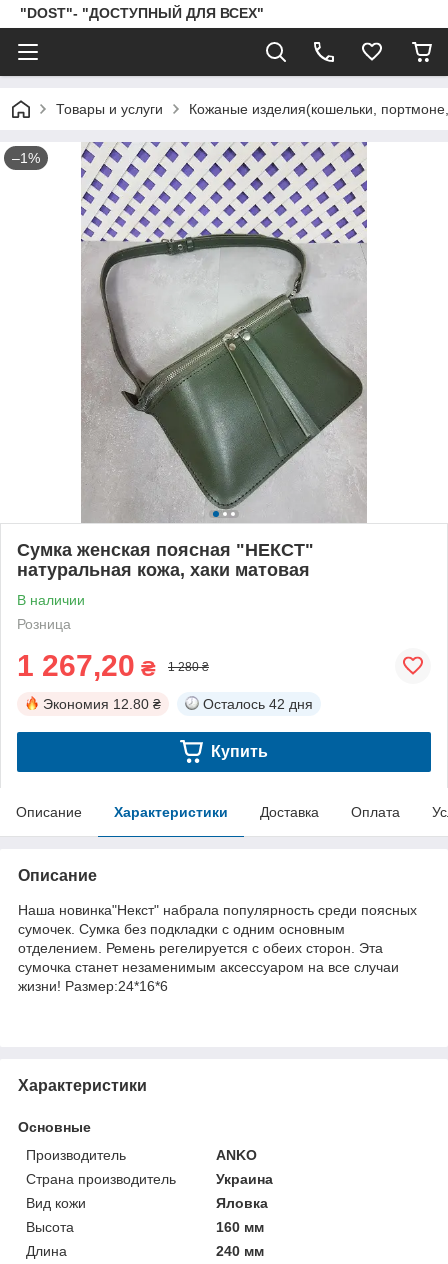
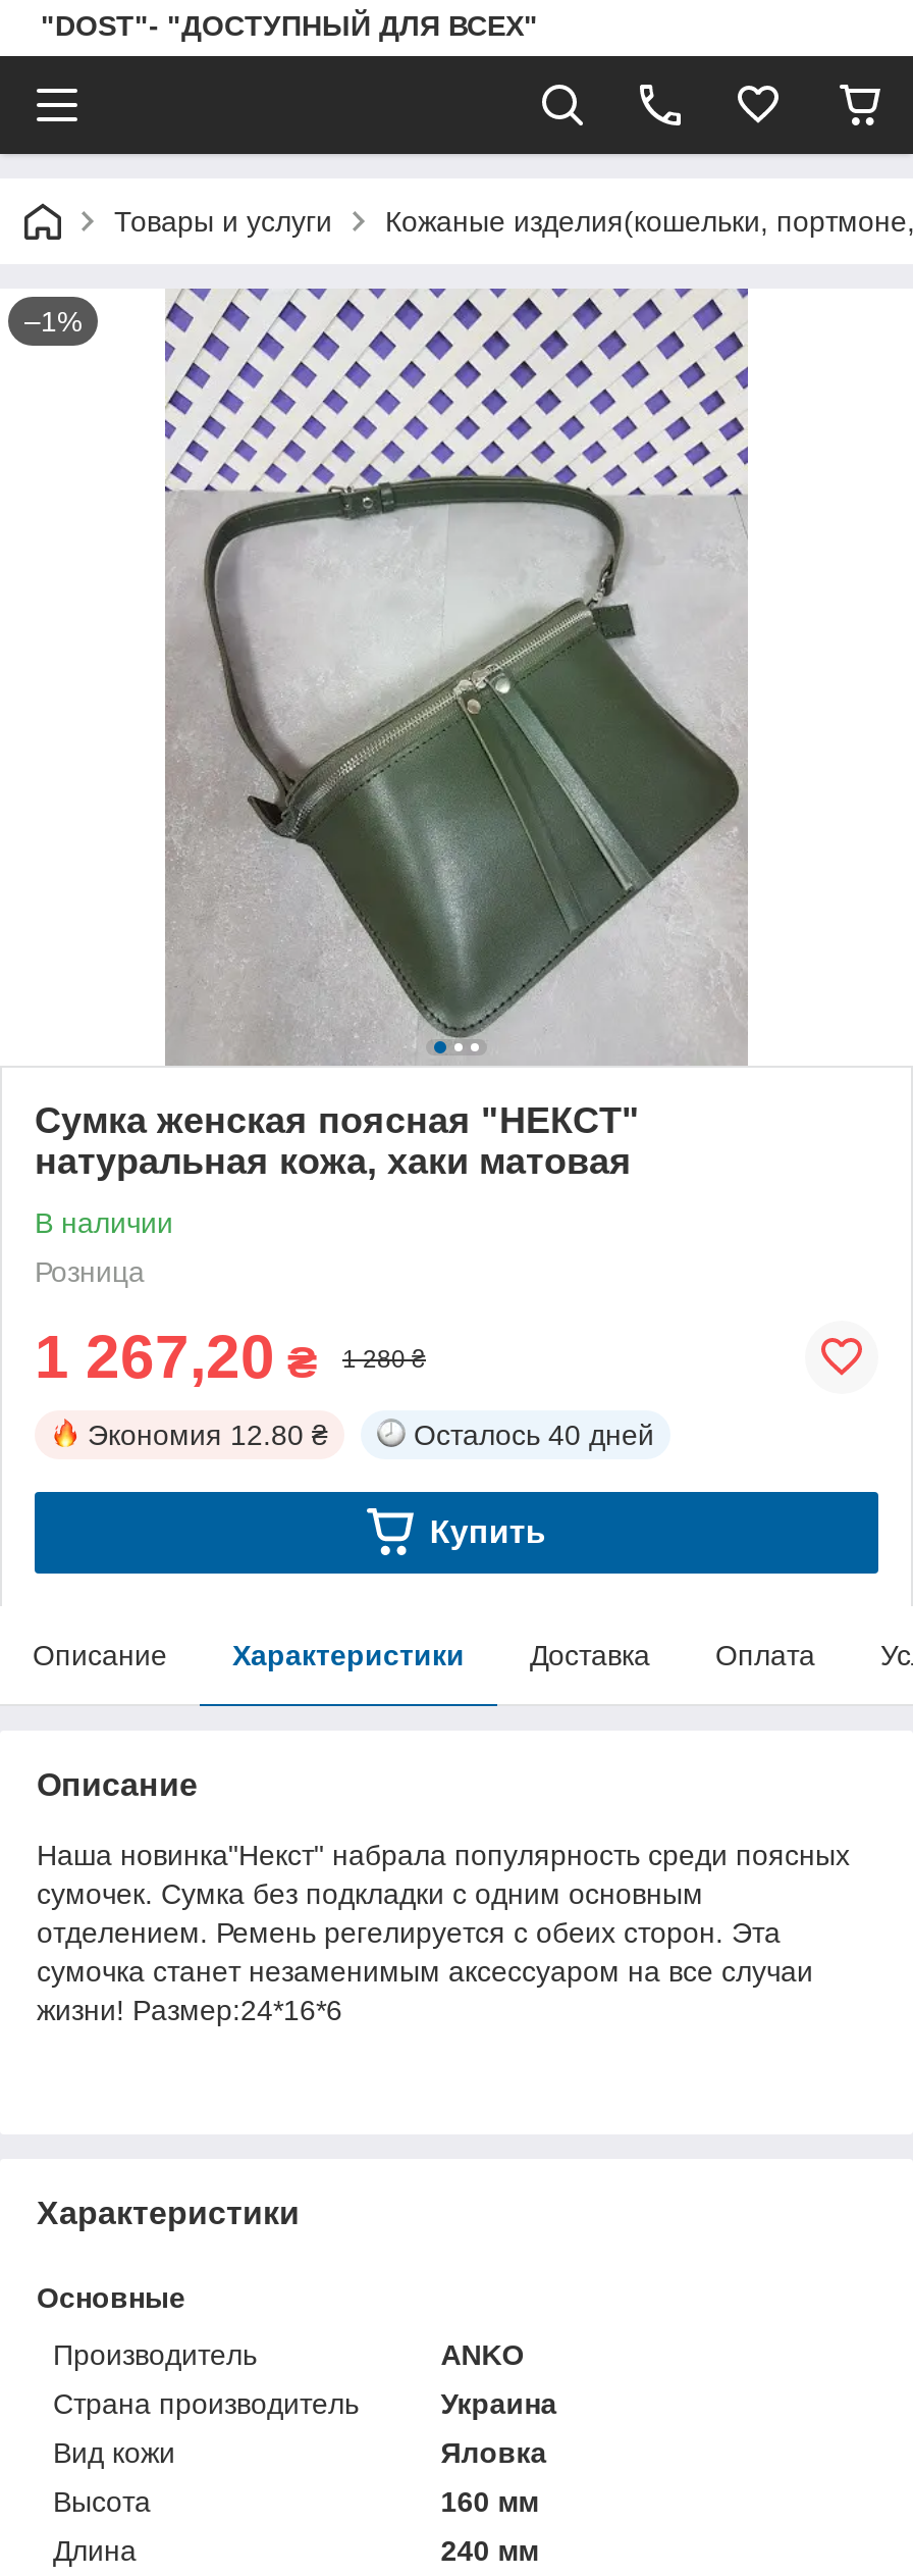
[203,696,313,712] Осталось 42 дня -> [414,1418,654,1451] Осталось 40 дней

